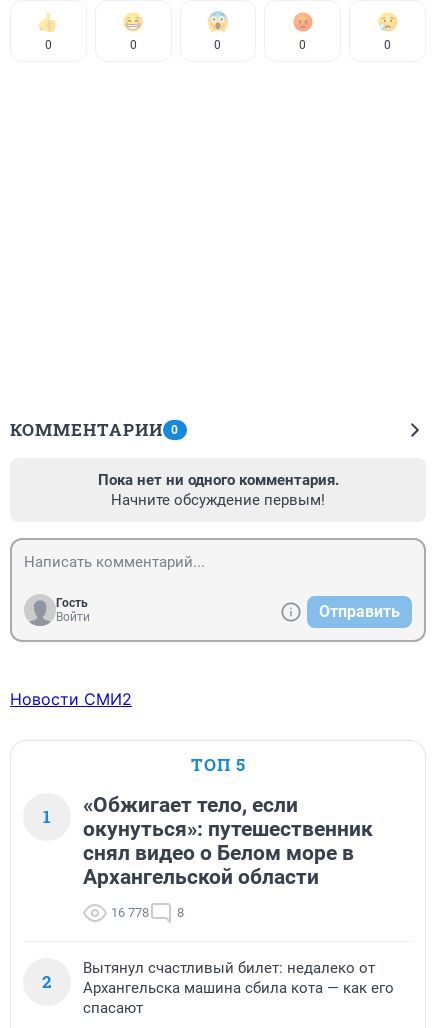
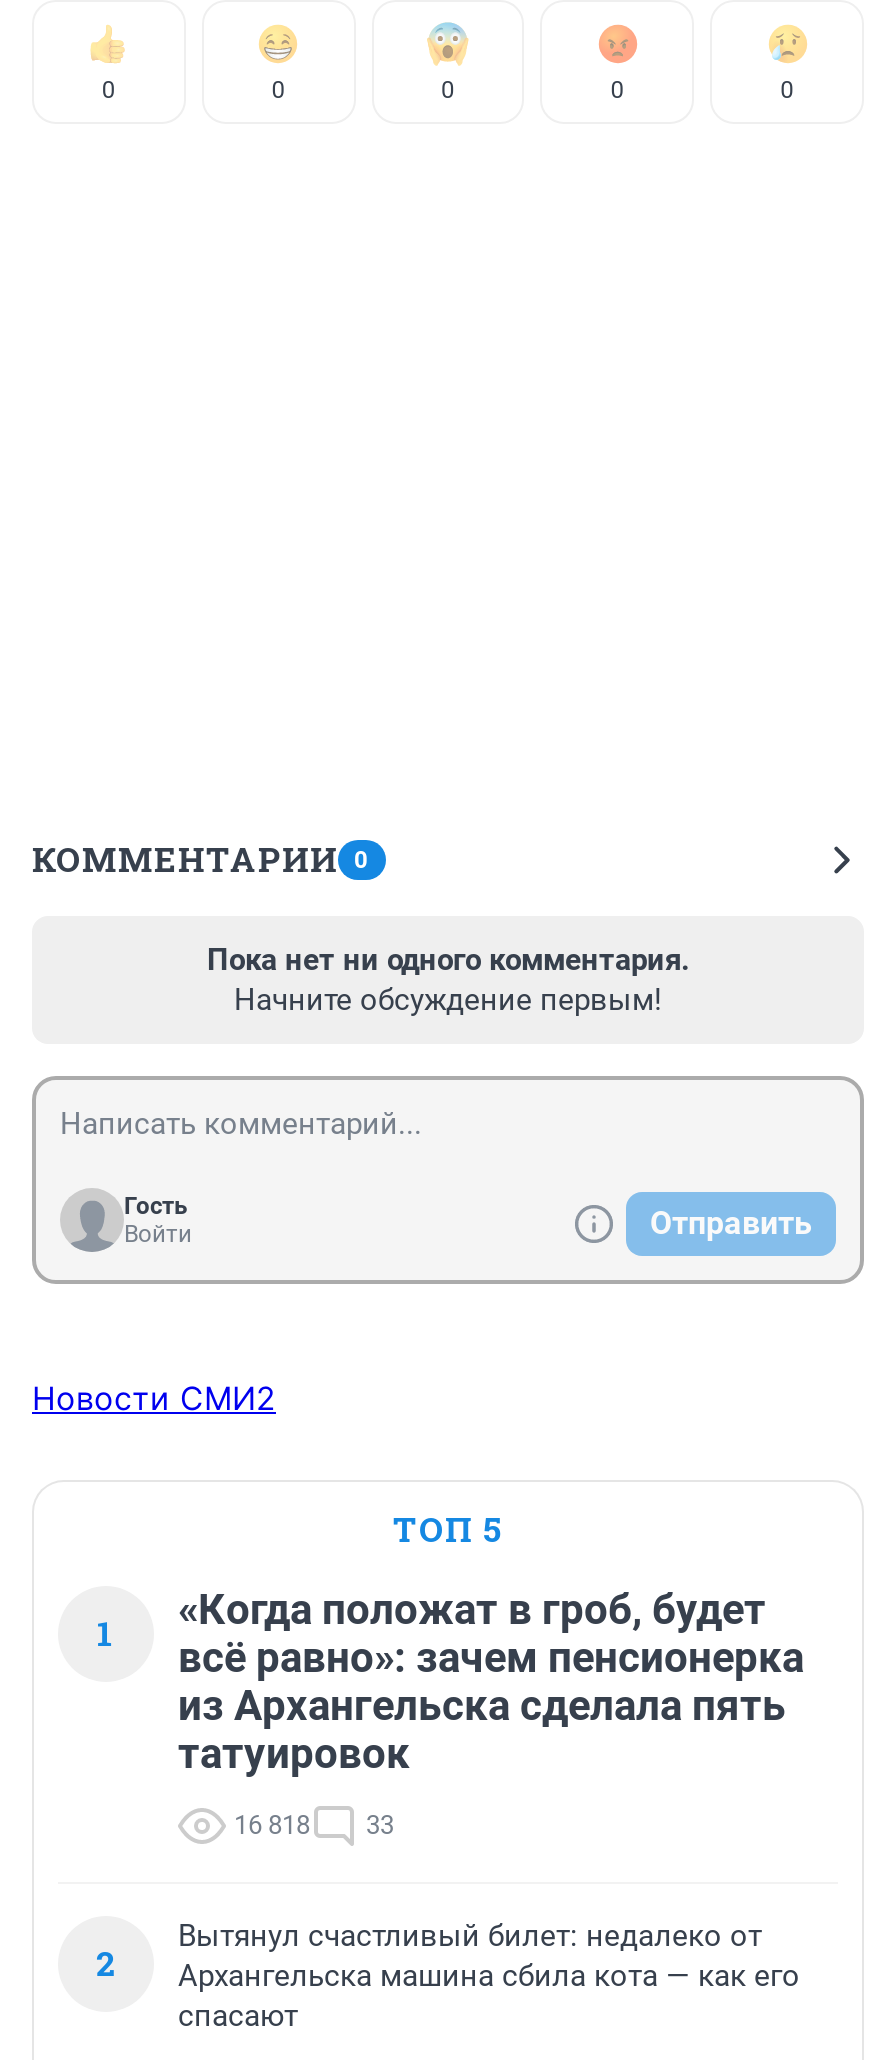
[83,792,373,888] «Обжигает тело, если | окунуться»: путешественник | снял видео о Белом море в | Архангельской области -> [178,1585,804,1777] «Когда положат в гроб, будет | всё равно»: зачем пенсионерка | из Архангельска сделала пять | татуировок
[111,904,184,919] 16 778 | 8 -> [234,1809,394,1839] 16 818 | 33

